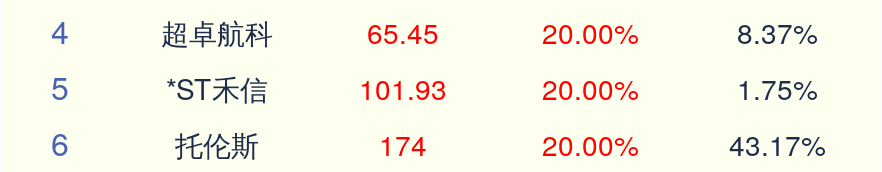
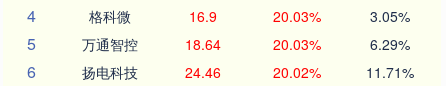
[161,12,817,52] 超卓航科 | 65.45 | 20.00% | 8.37% -> [89,6,410,26] 格科微 | 16.9 | 20.03% | 3.05%
[166,68,817,108] *ST禾信 | 101.93 | 20.00% | 1.75% -> [82,34,410,54] 万通智控 | 18.64 | 20.03% | 6.29%
[175,124,825,164] 托伦斯 | 174 | 20.00% | 43.17% -> [82,62,414,82] 扬电科技 | 24.46 | 20.02% | 11.71%

